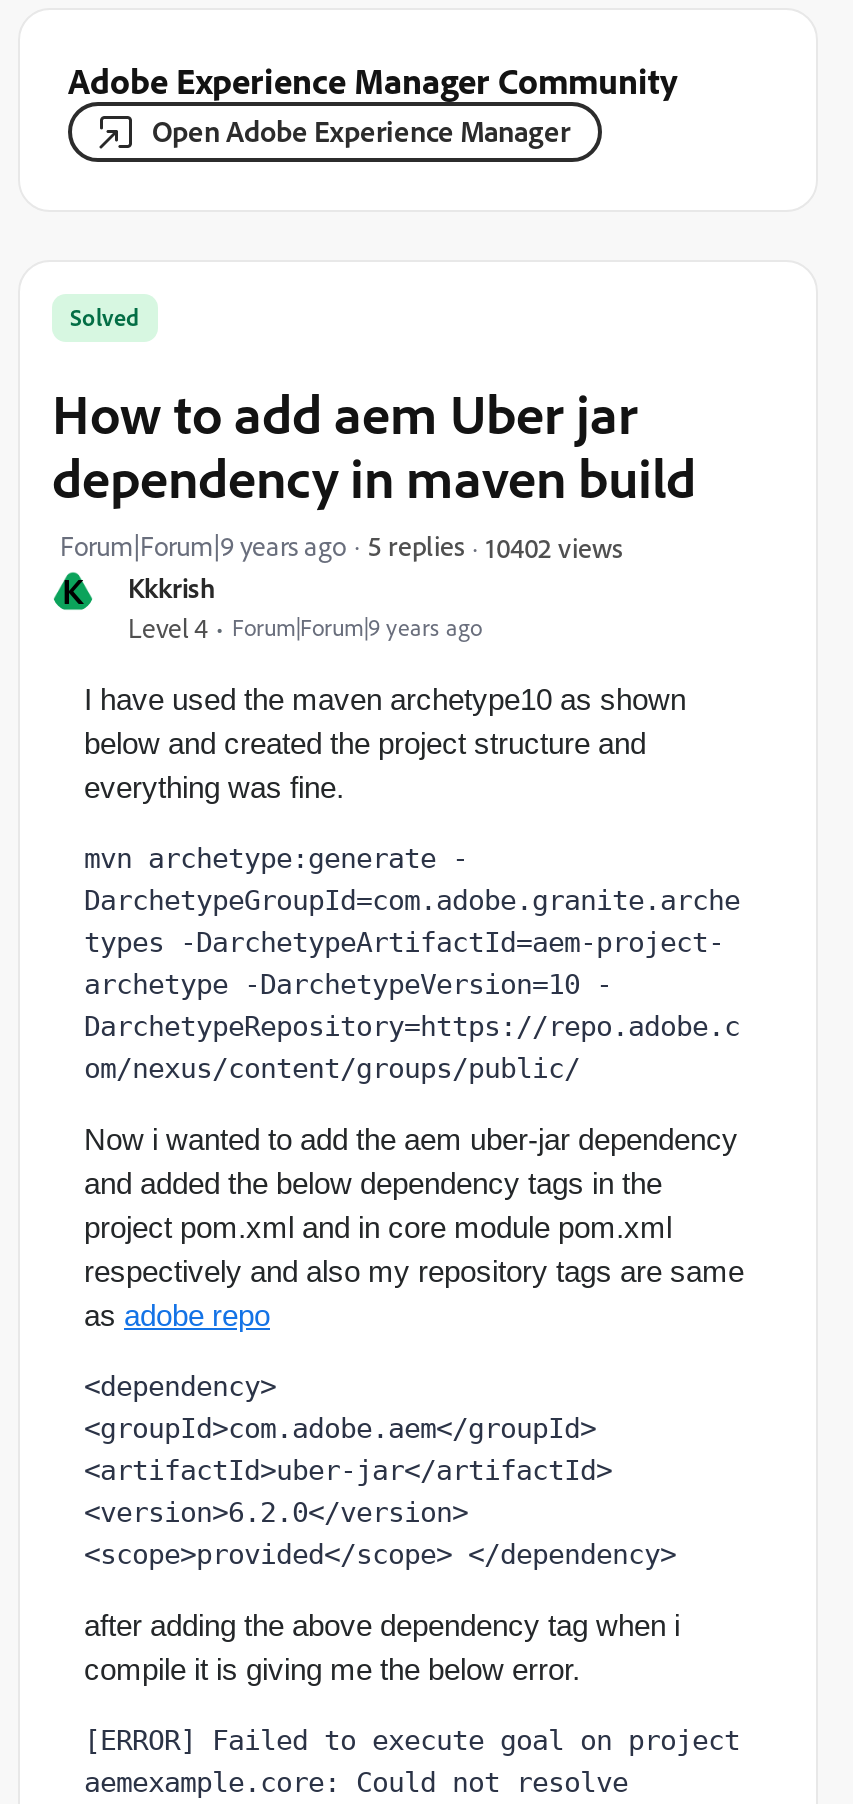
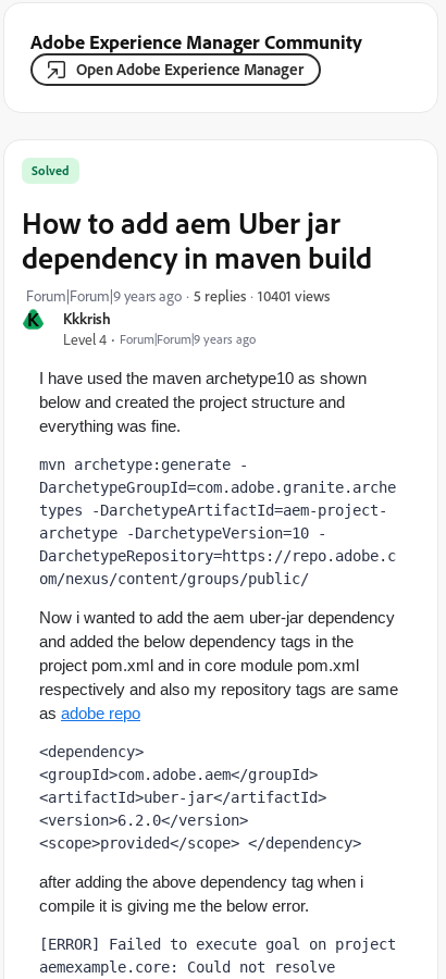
[486,529,622,563] 10402 views -> [258,286,330,304] 10401 views

